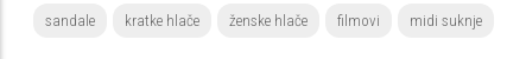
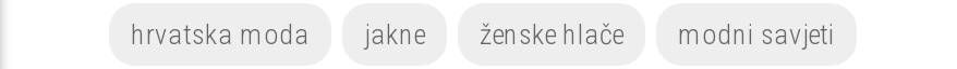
[45,12,199,29] sandale | kratke hlače -> [131,18,425,50] hrvatska moda | jakne
[337,12,481,29] filmovi | midi suknje -> [678,18,835,50] modni savjeti

